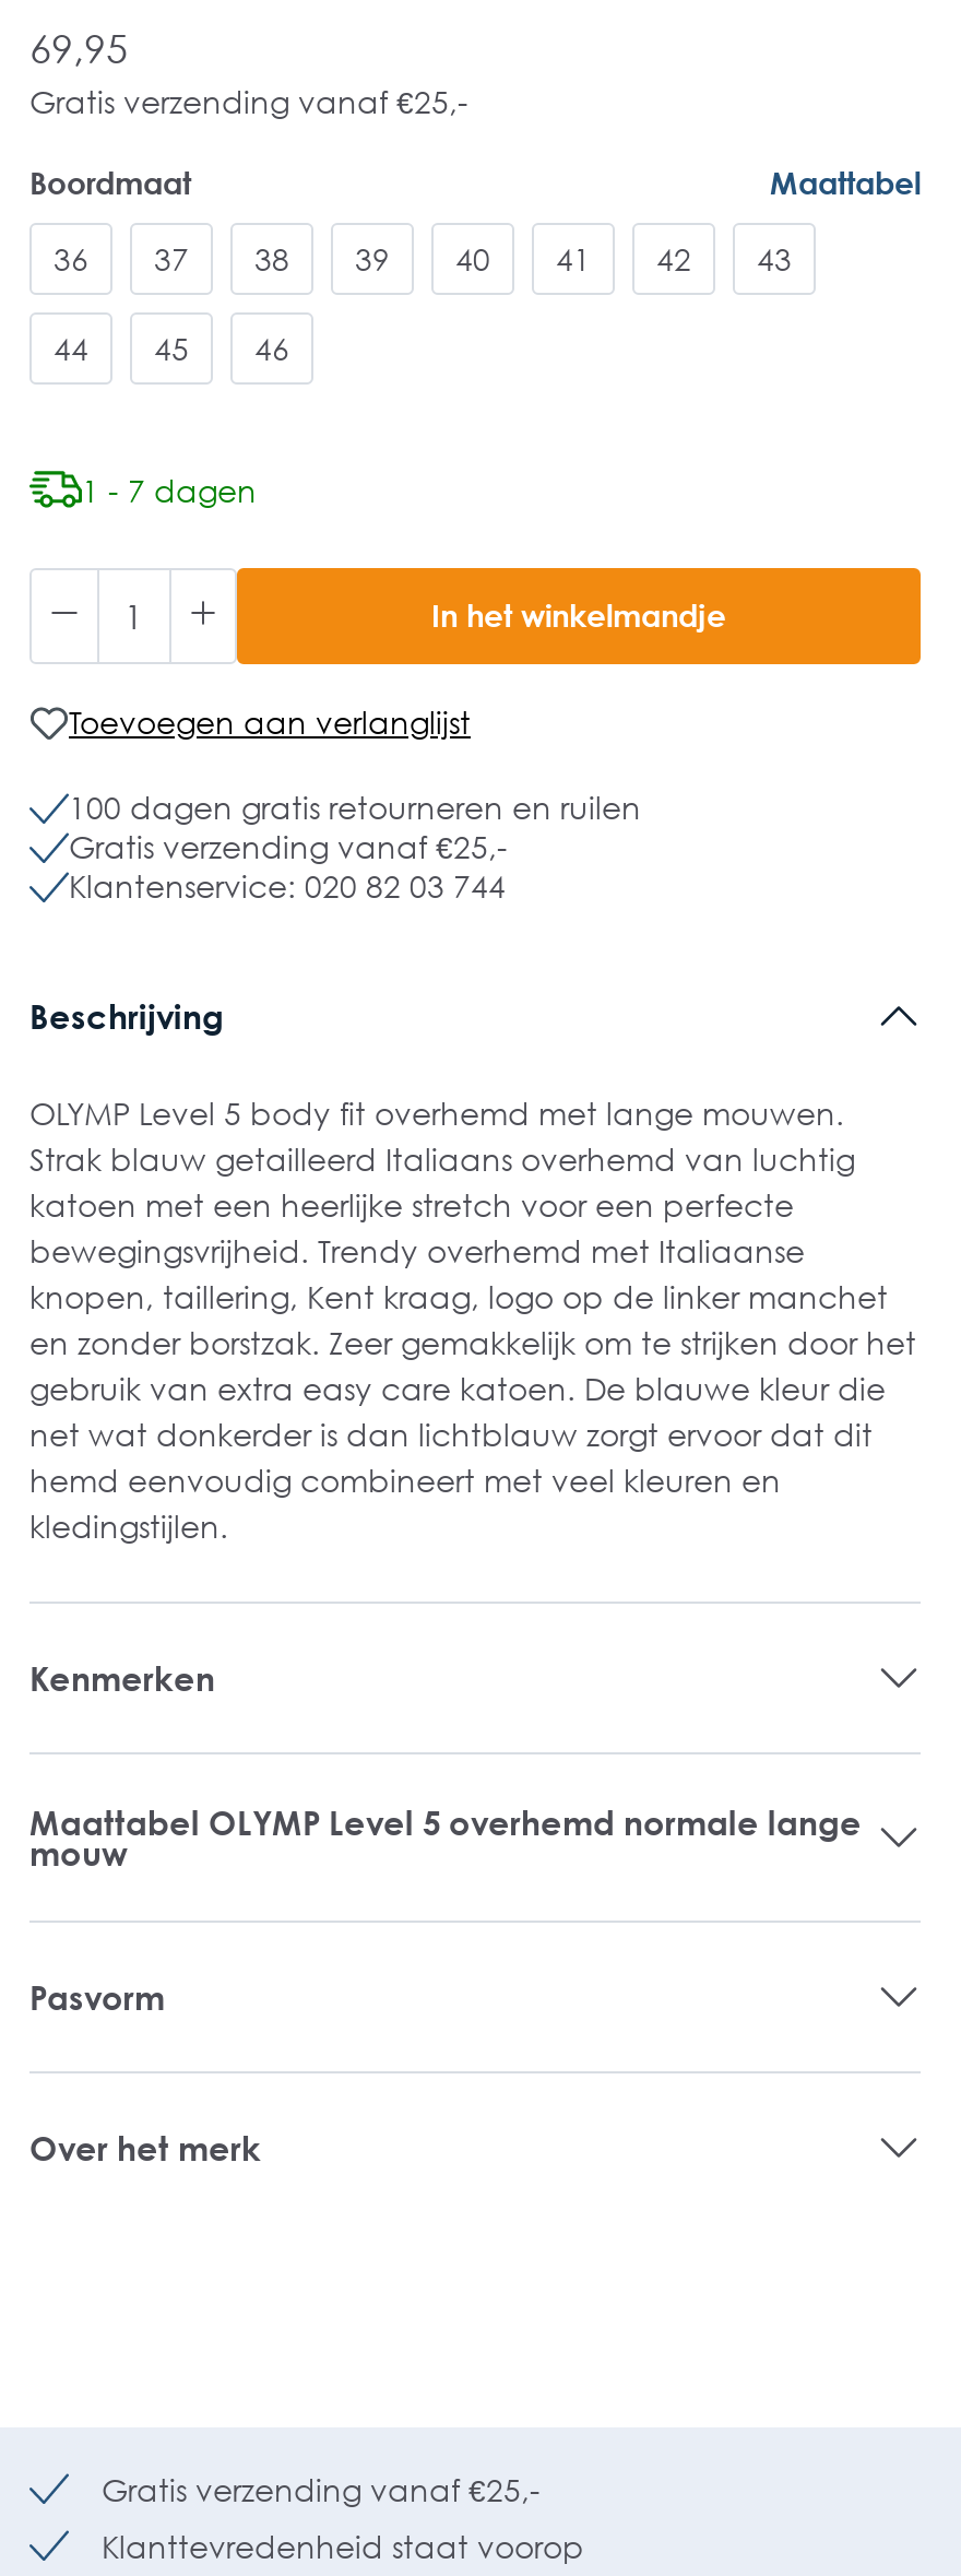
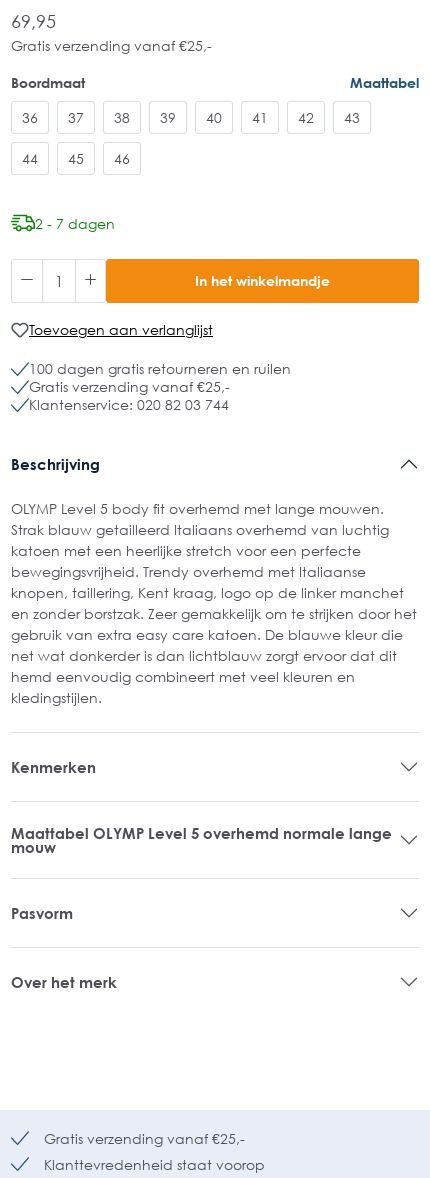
[82,471,257,508] 1 - 7 dagen -> [35,214,115,231] 2 - 7 dagen

